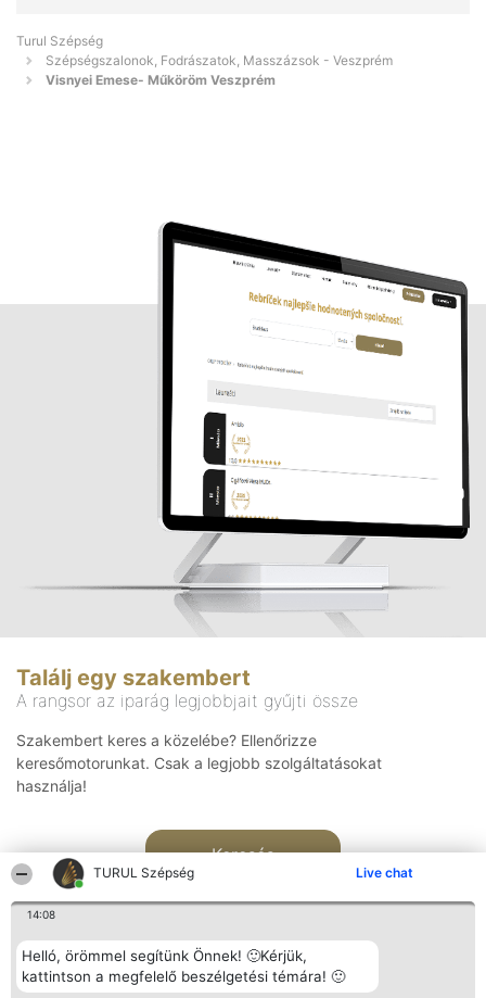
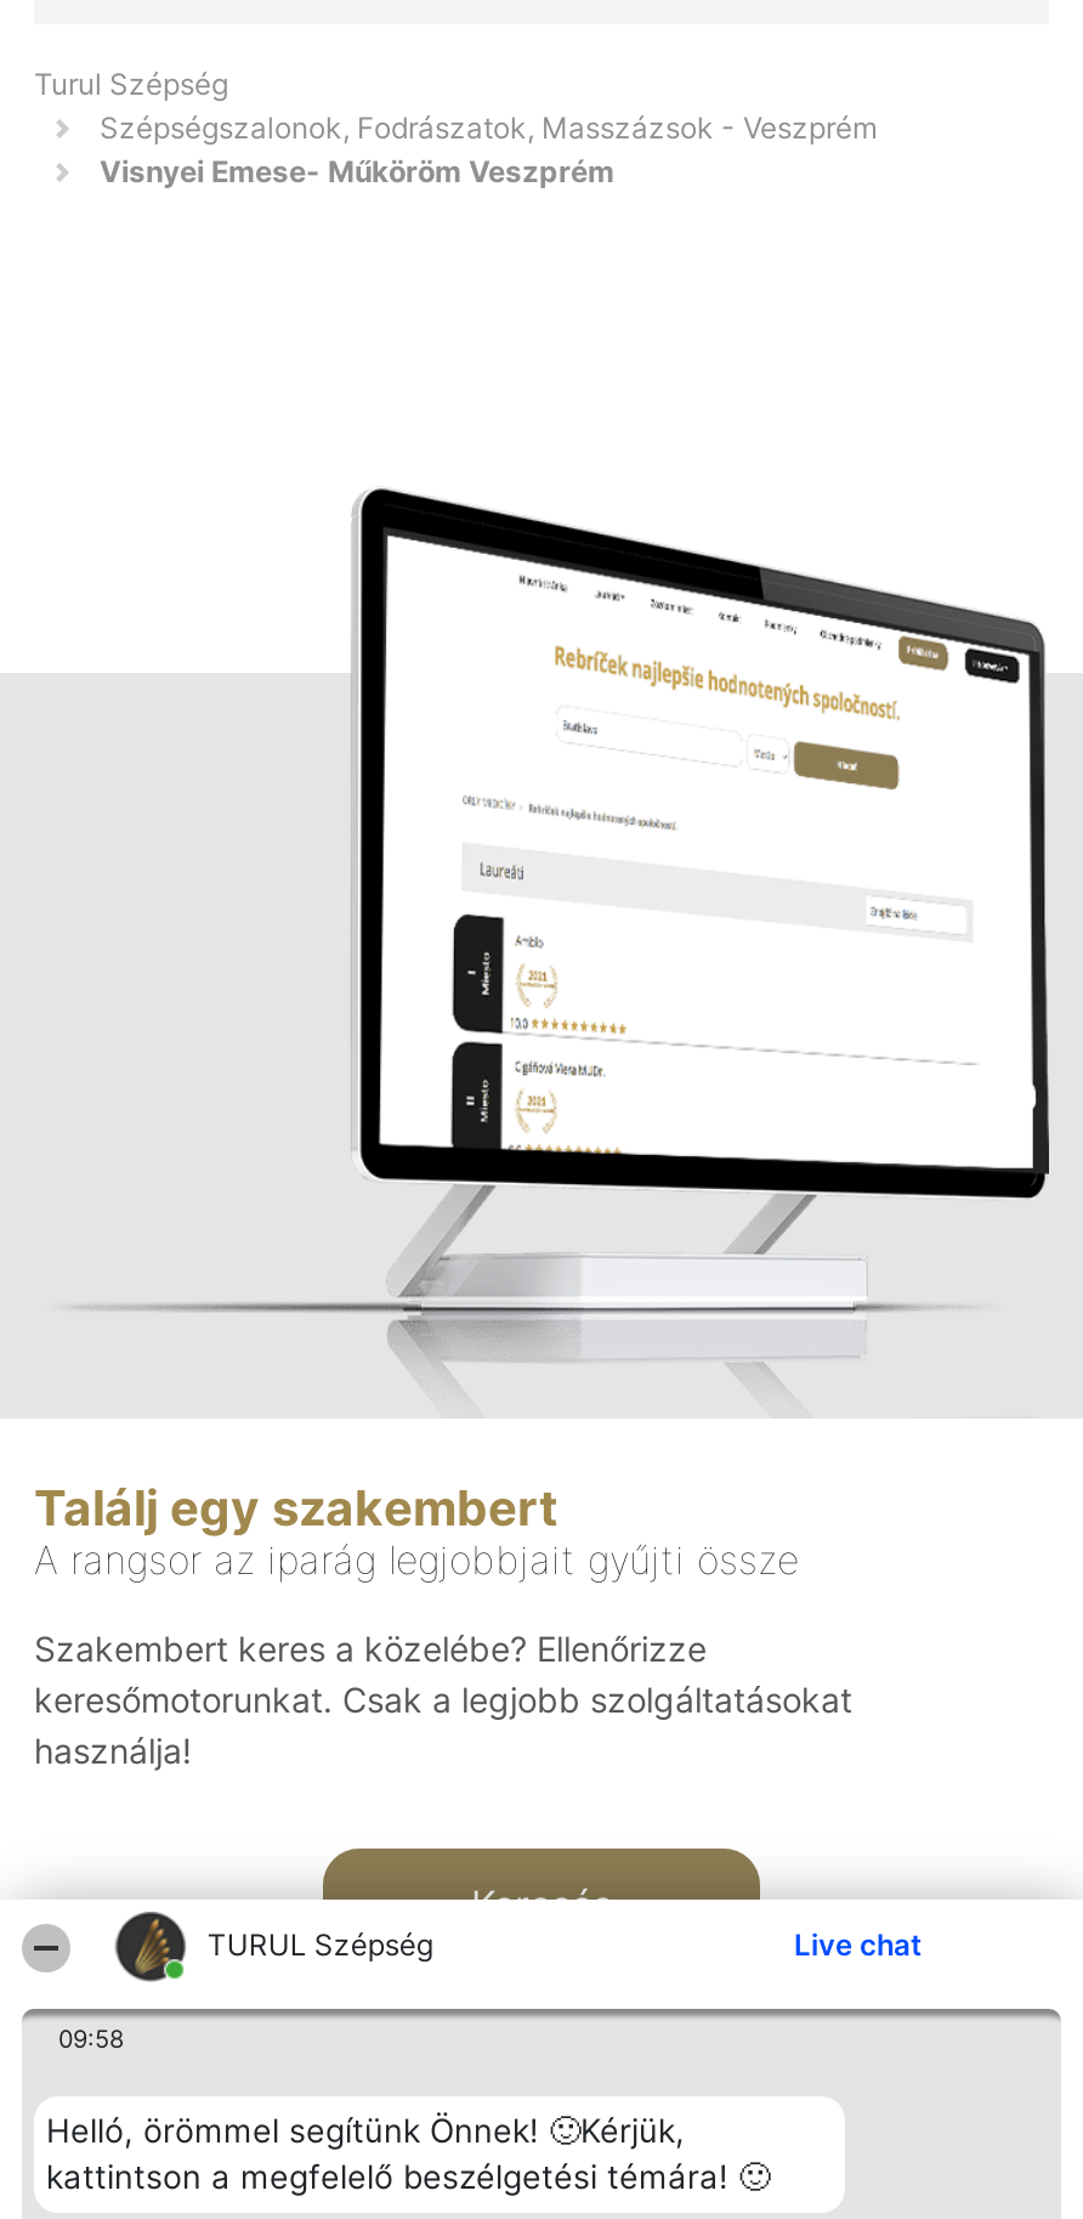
[27,908,55,921] 14:08 -> [58,2023,124,2053] 09:58

